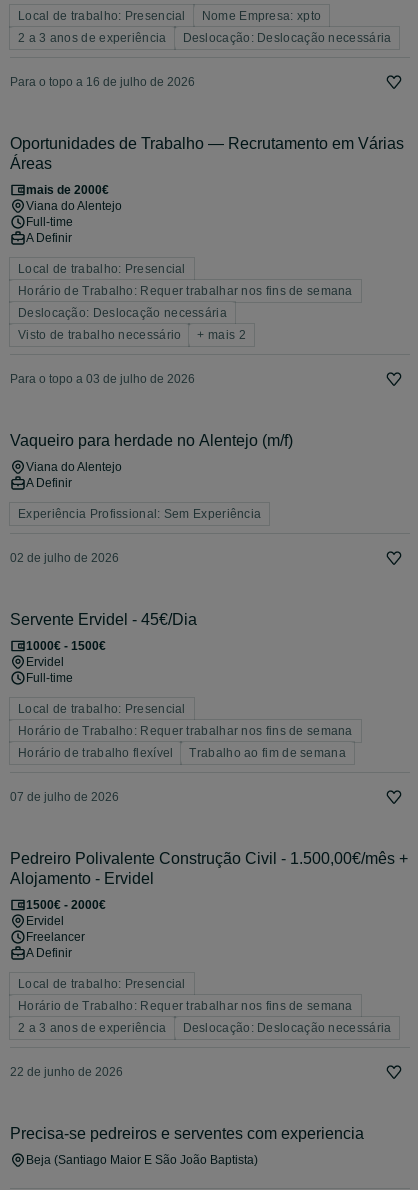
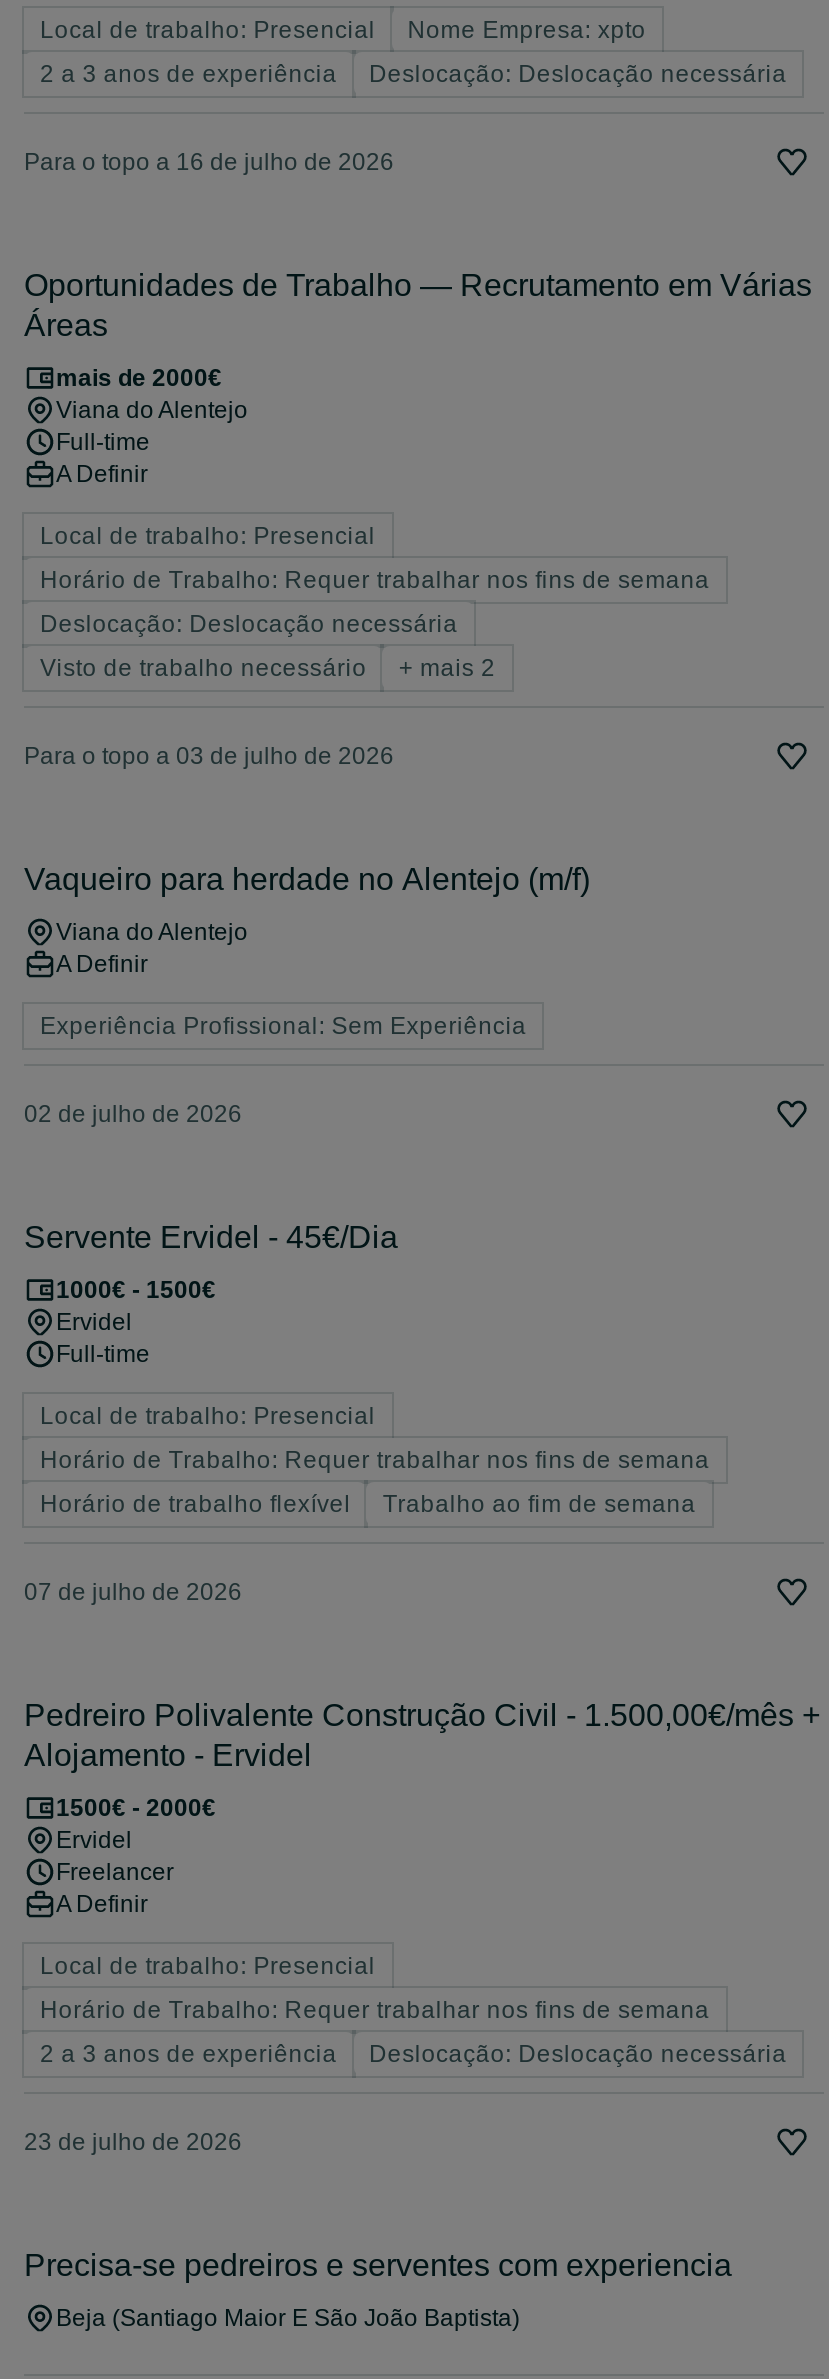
[10,1065,123,1079] 22 de junho de 2026 -> [24,2129,242,2157] 23 de julho de 2026

